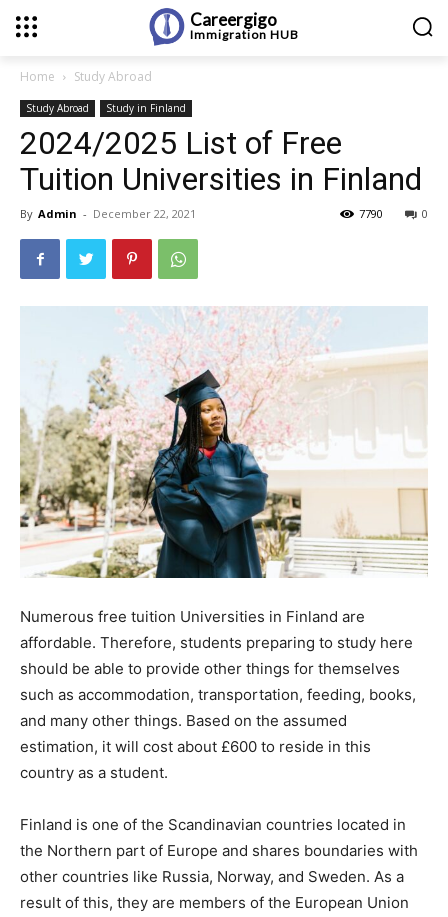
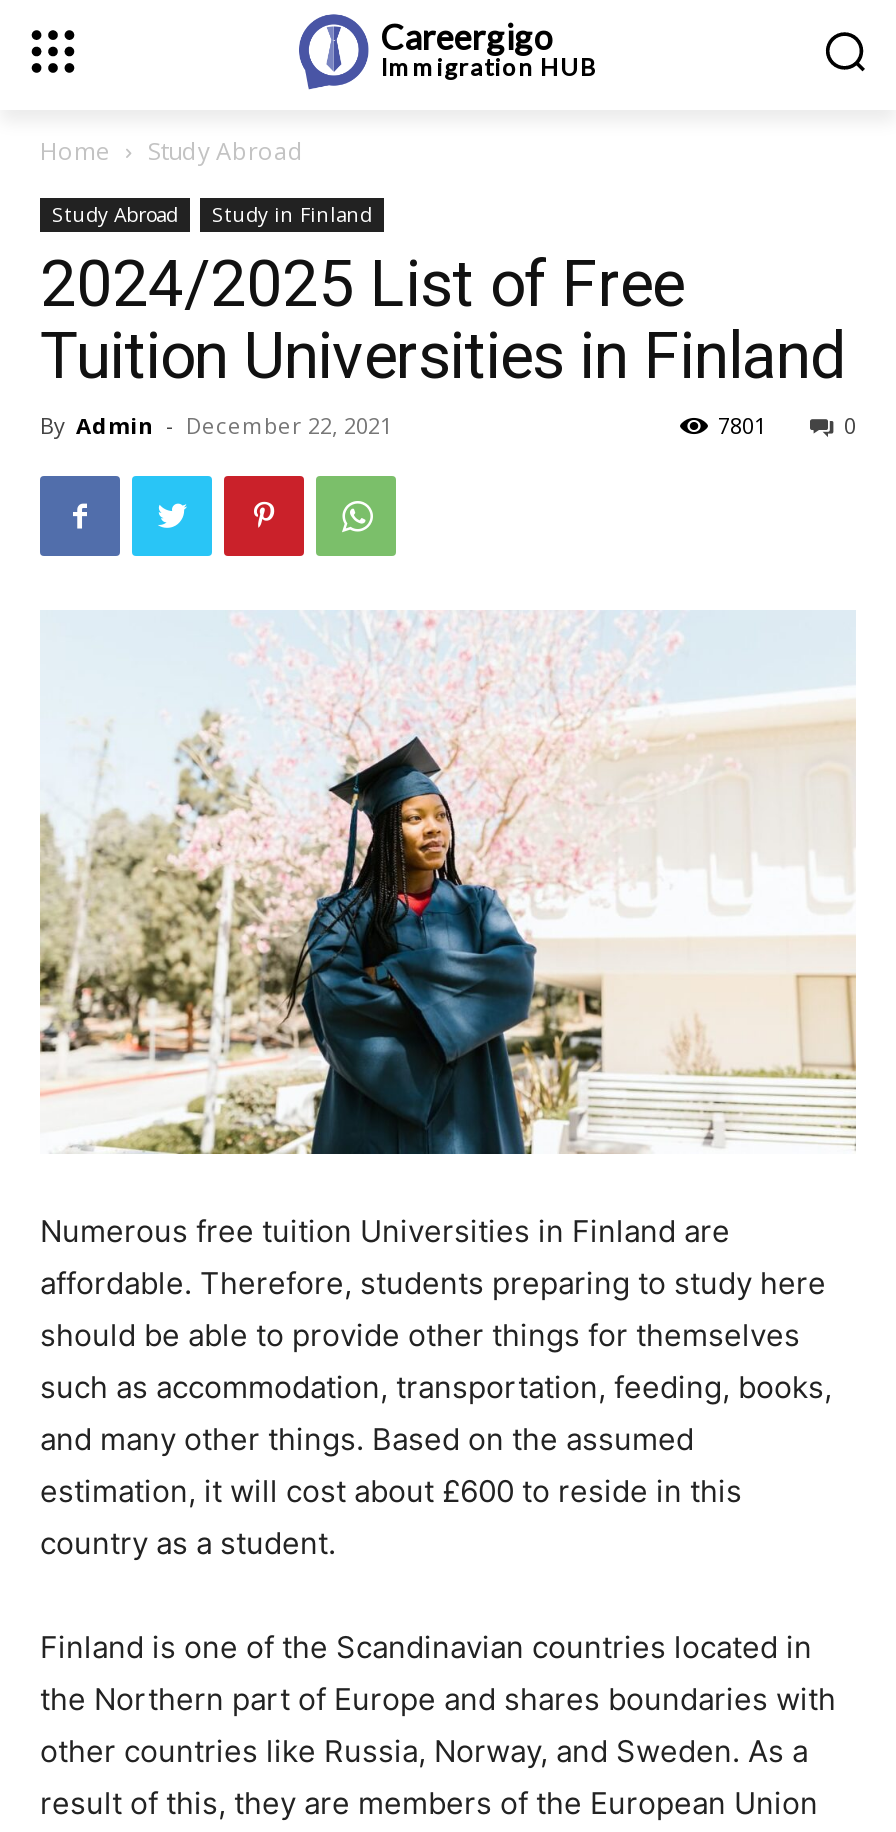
[359,206,383,221] 7790 -> [718,410,766,440] 7801

